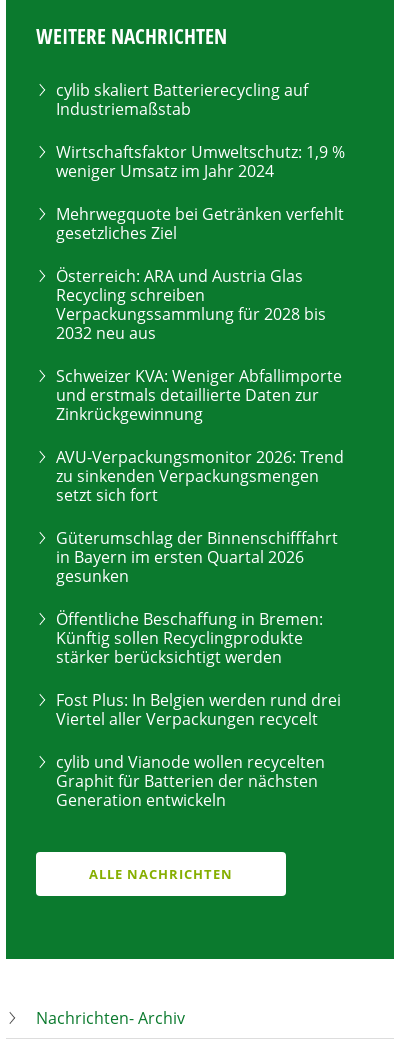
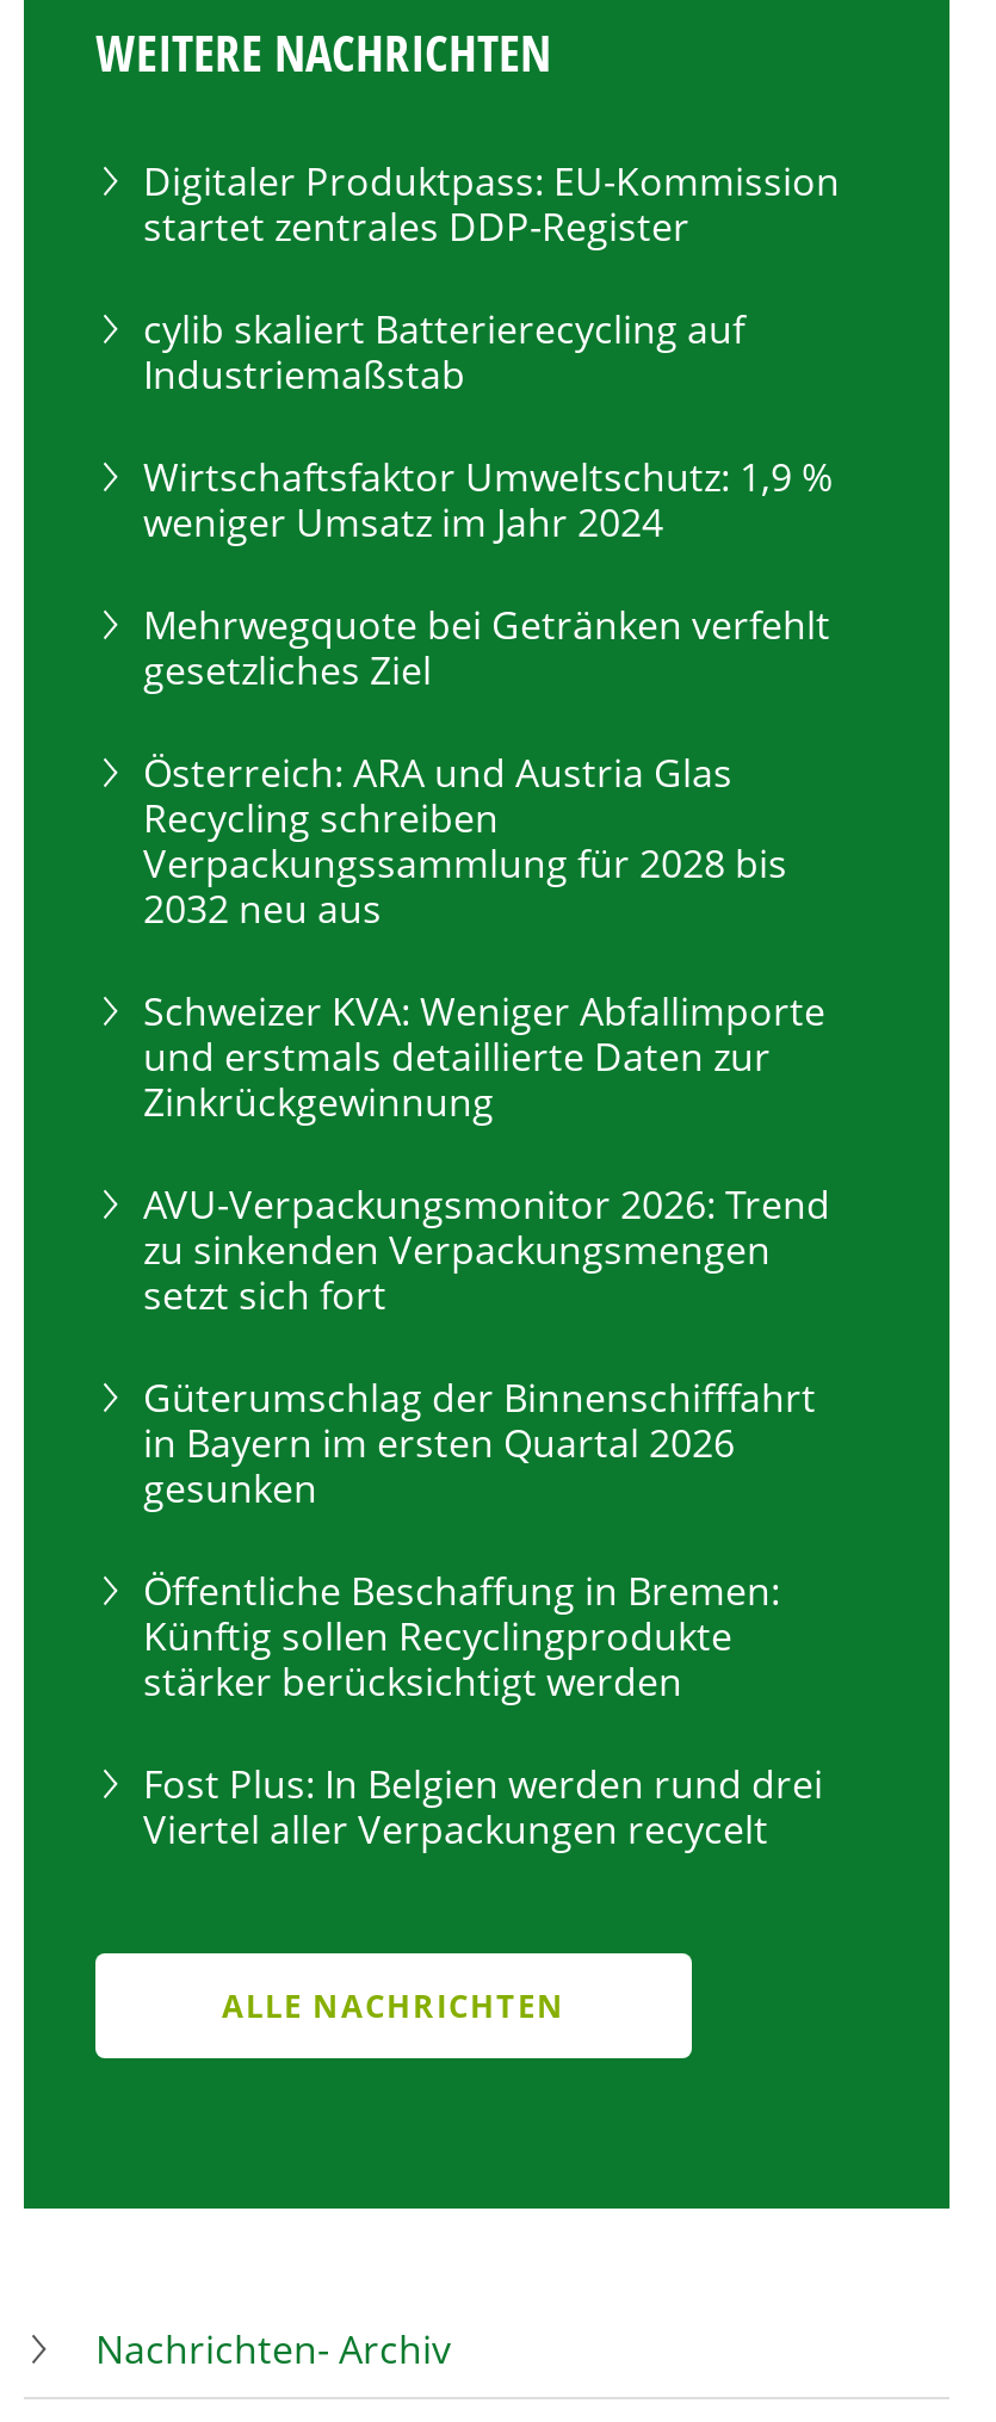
none -> [143,155,840,253] Digitaler Produktpass: EU-Kommission | startet zentrales DDP-Register
moved [56,79,345,730] -> [143,303,833,1856]: cylib skaliert Batterierecycling auf | Industriemaßstab | Wirtschaftsfaktor Umweltschutz: 1,9 % | ... | Fost Plus: In Belgien werden rund drei | Viertel aller Verpackungen recycelt
[56,751,325,811] cylib und Vianode wollen recycelten | Graphit für Batterien der nächsten | Generation entwickeln -> none

